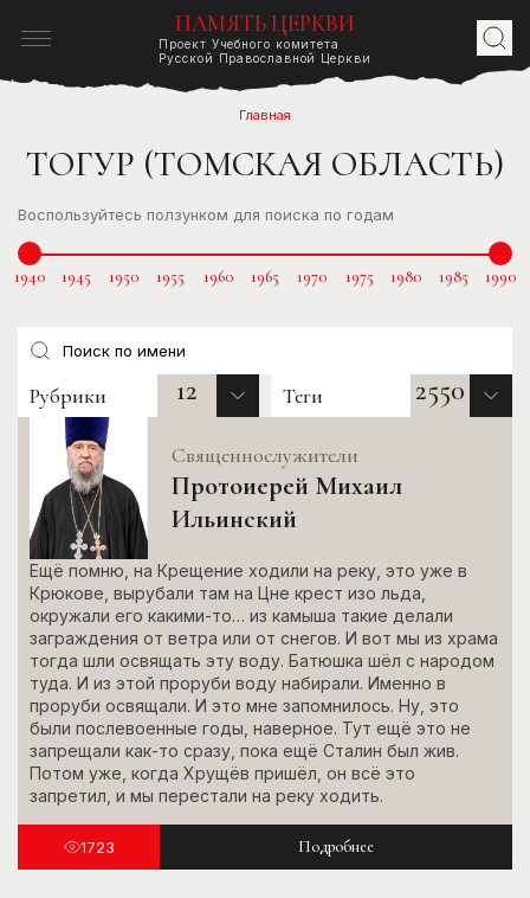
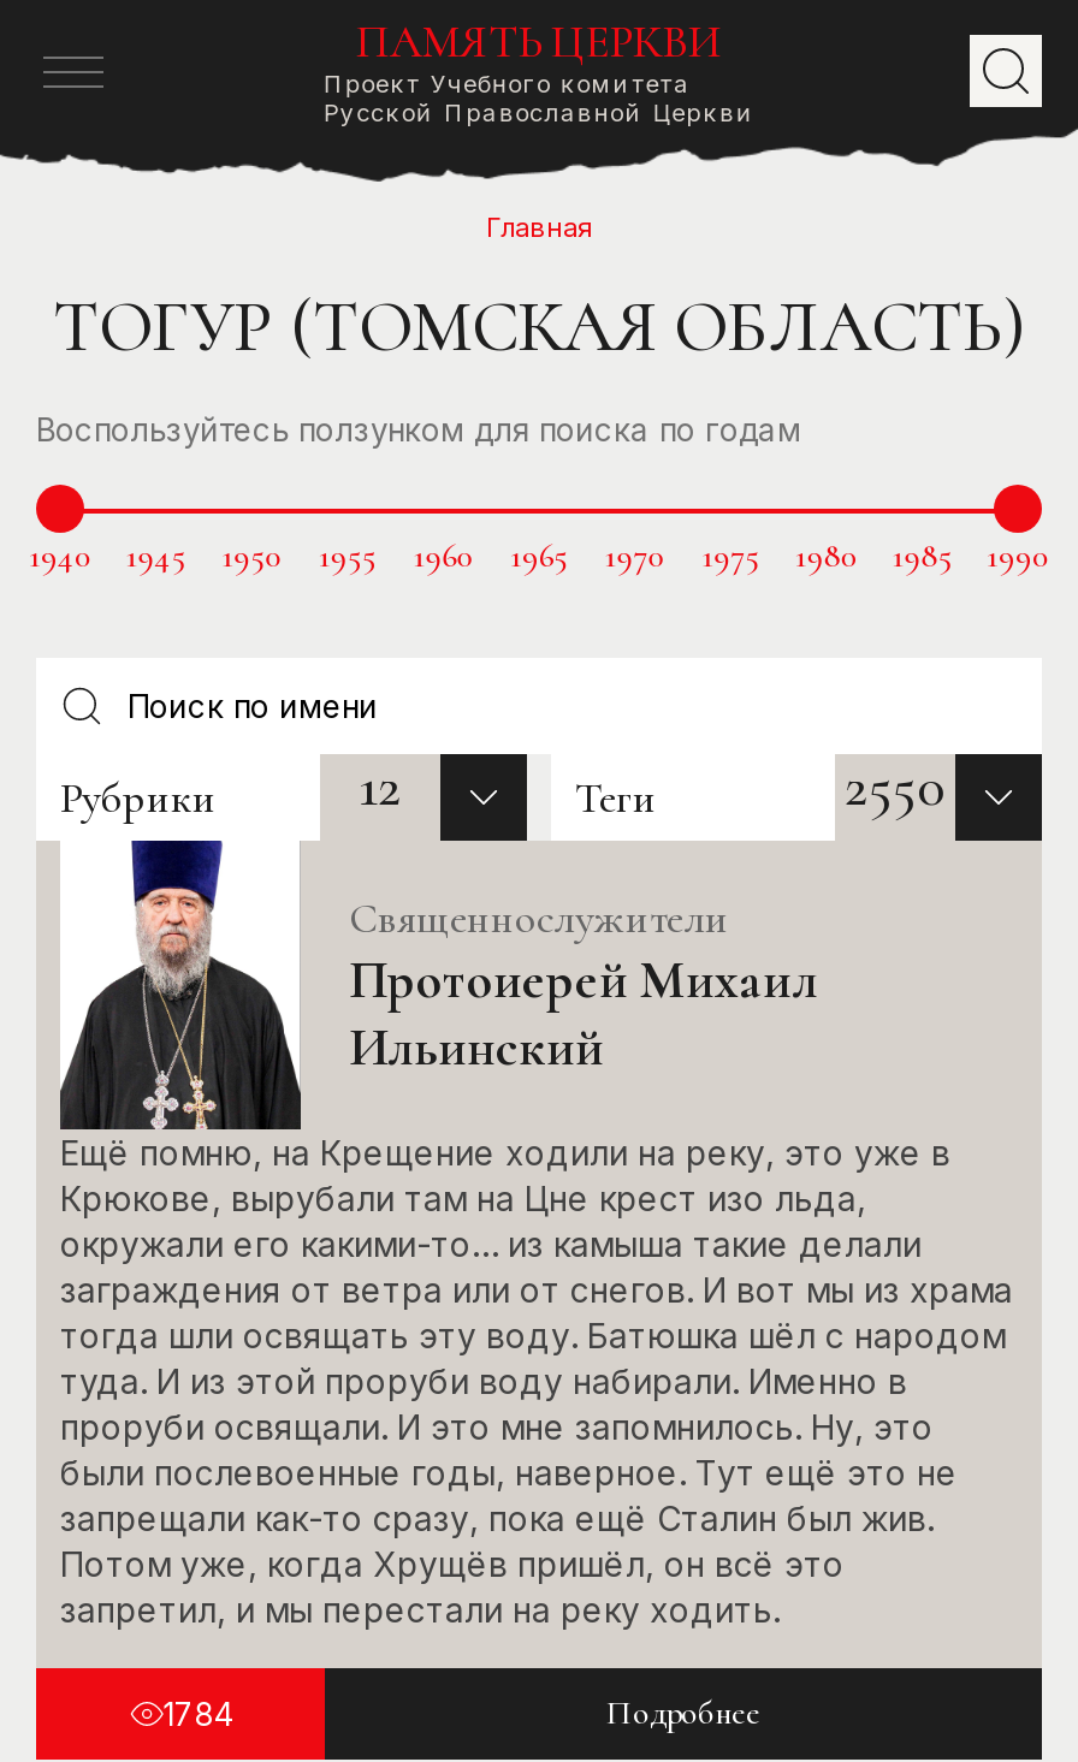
[80,837,114,856] 1723 -> [162,1693,232,1732] 1784

